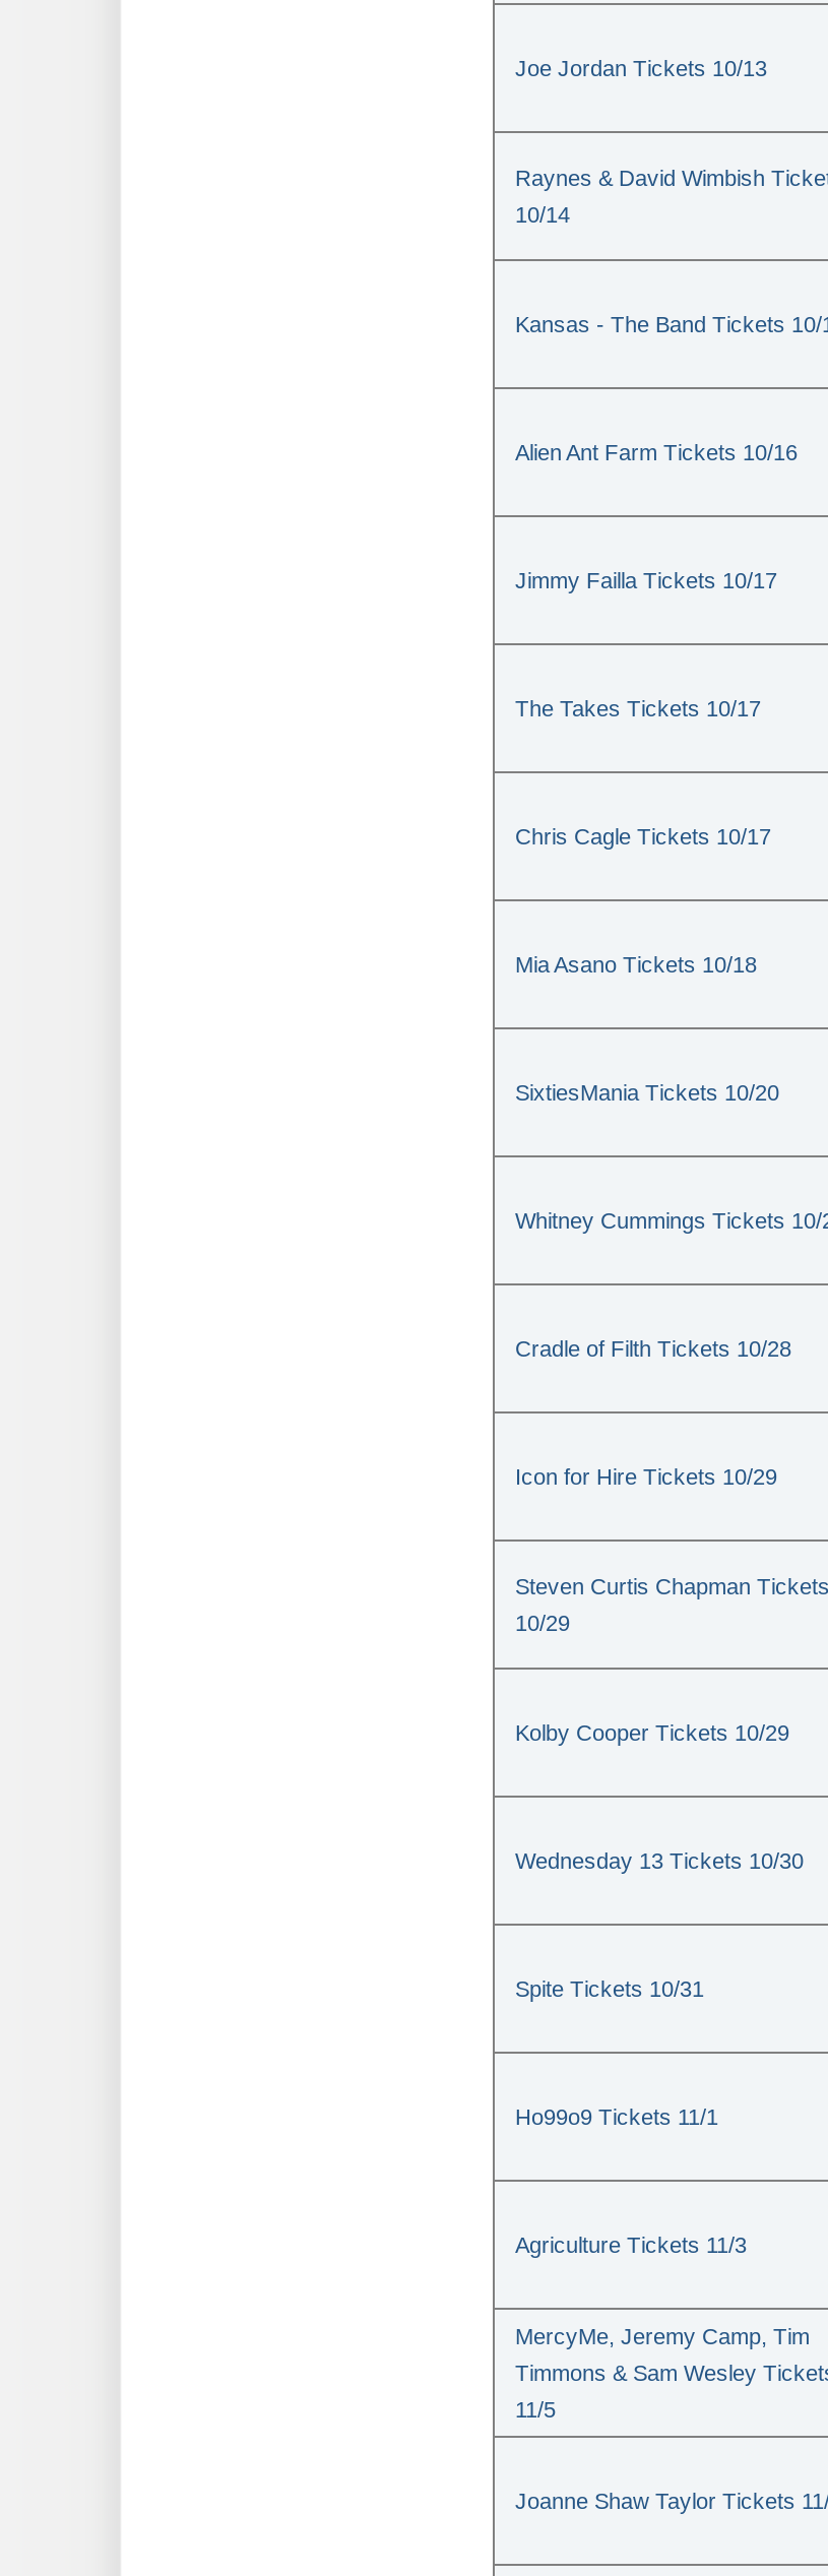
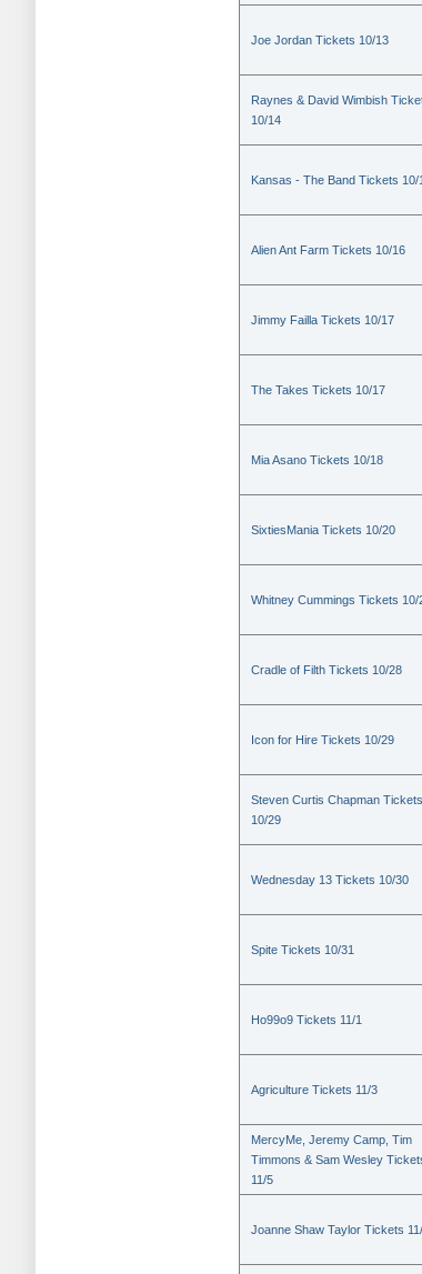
[515,825,771,849] Chris Cagle Tickets 10/17 -> none
[515,1721,789,1745] Kolby Cooper Tickets 10/29 -> none

